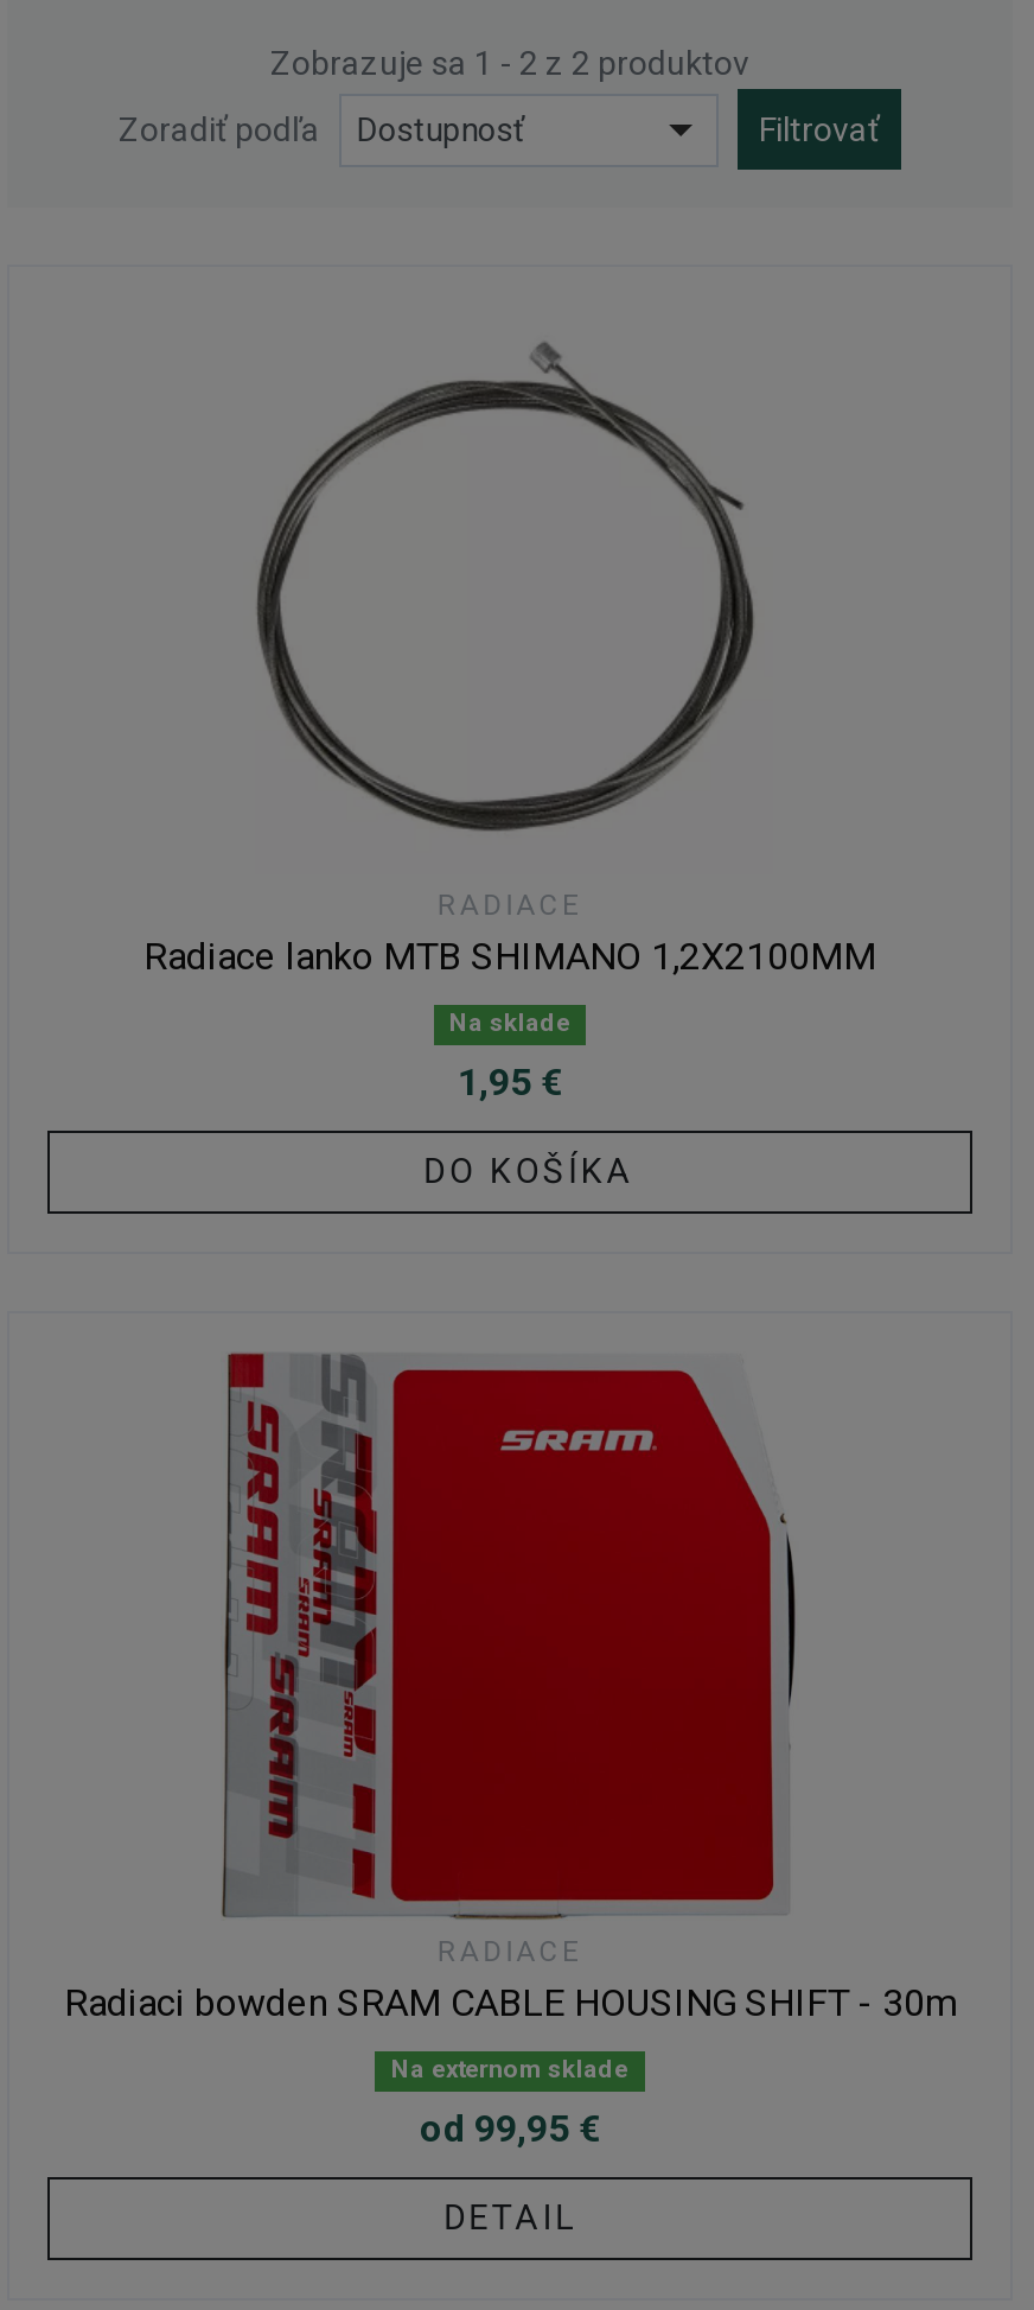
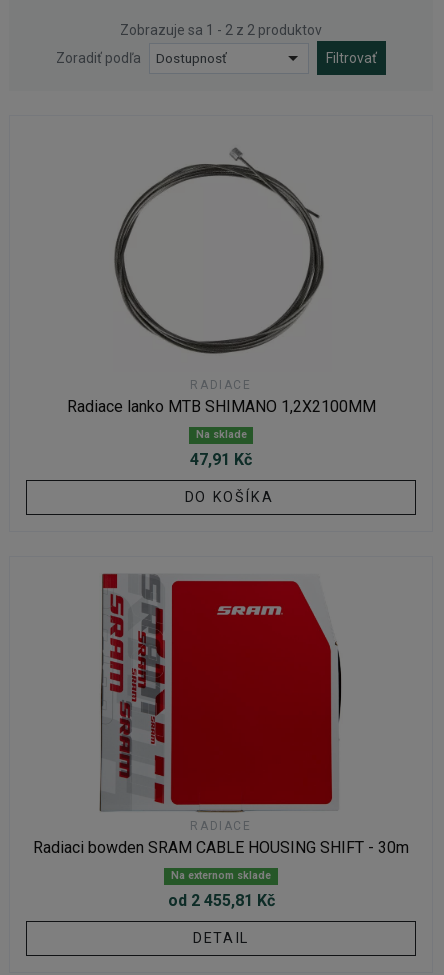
[458,1060,562,1106] 1,95 € -> [190,450,252,469] 47,91 Kč
[420,2107,600,2152] od 99,95 € -> [167,891,274,910] od 2 455,81 Kč

